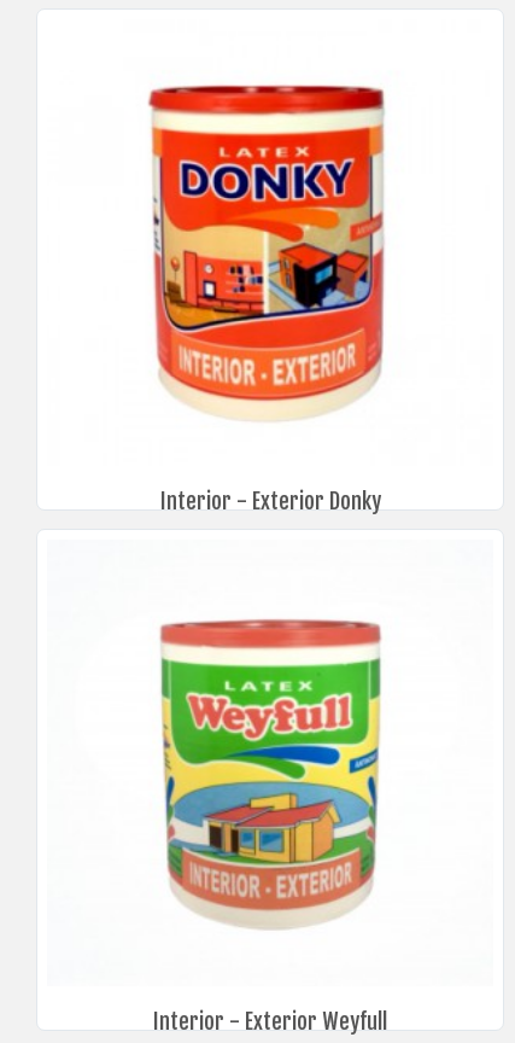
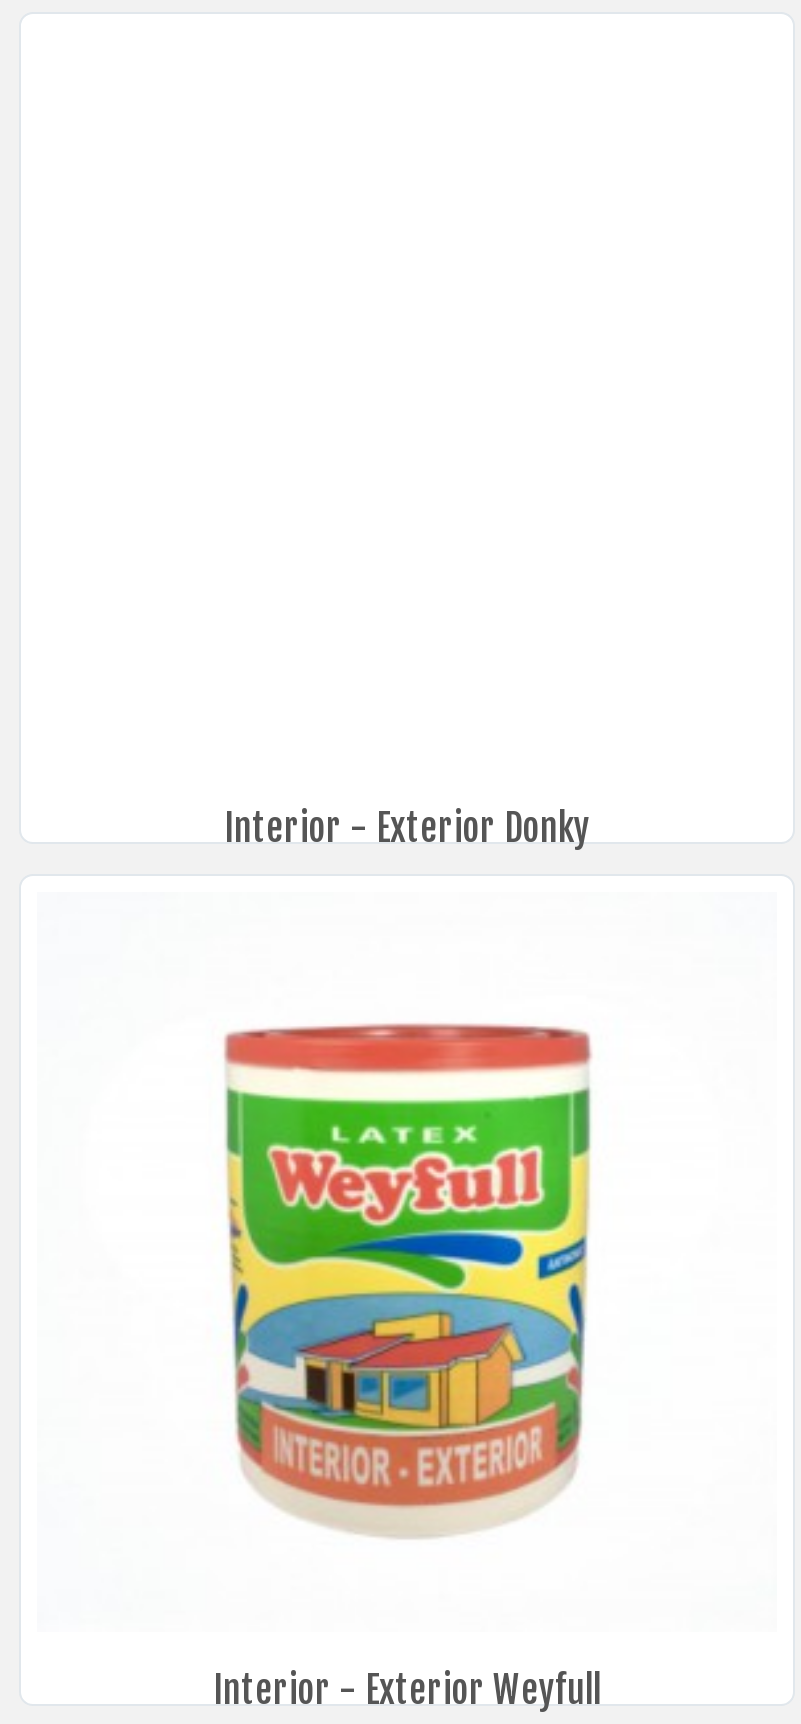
[147,85,385,421] [image] -> none

